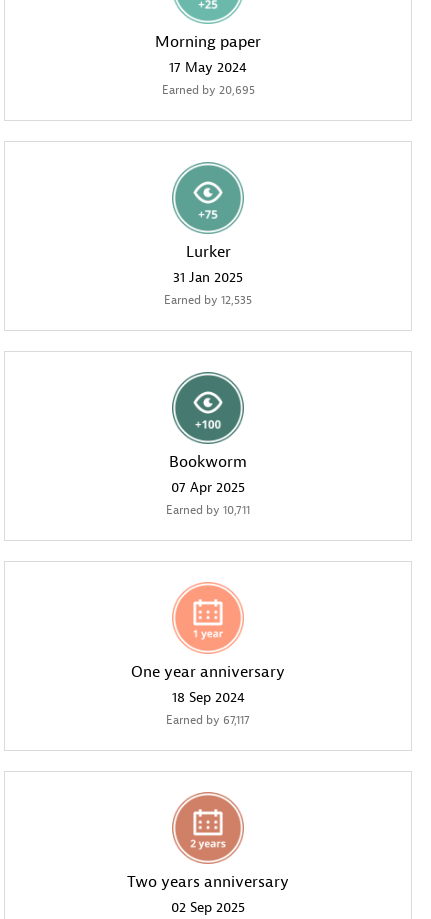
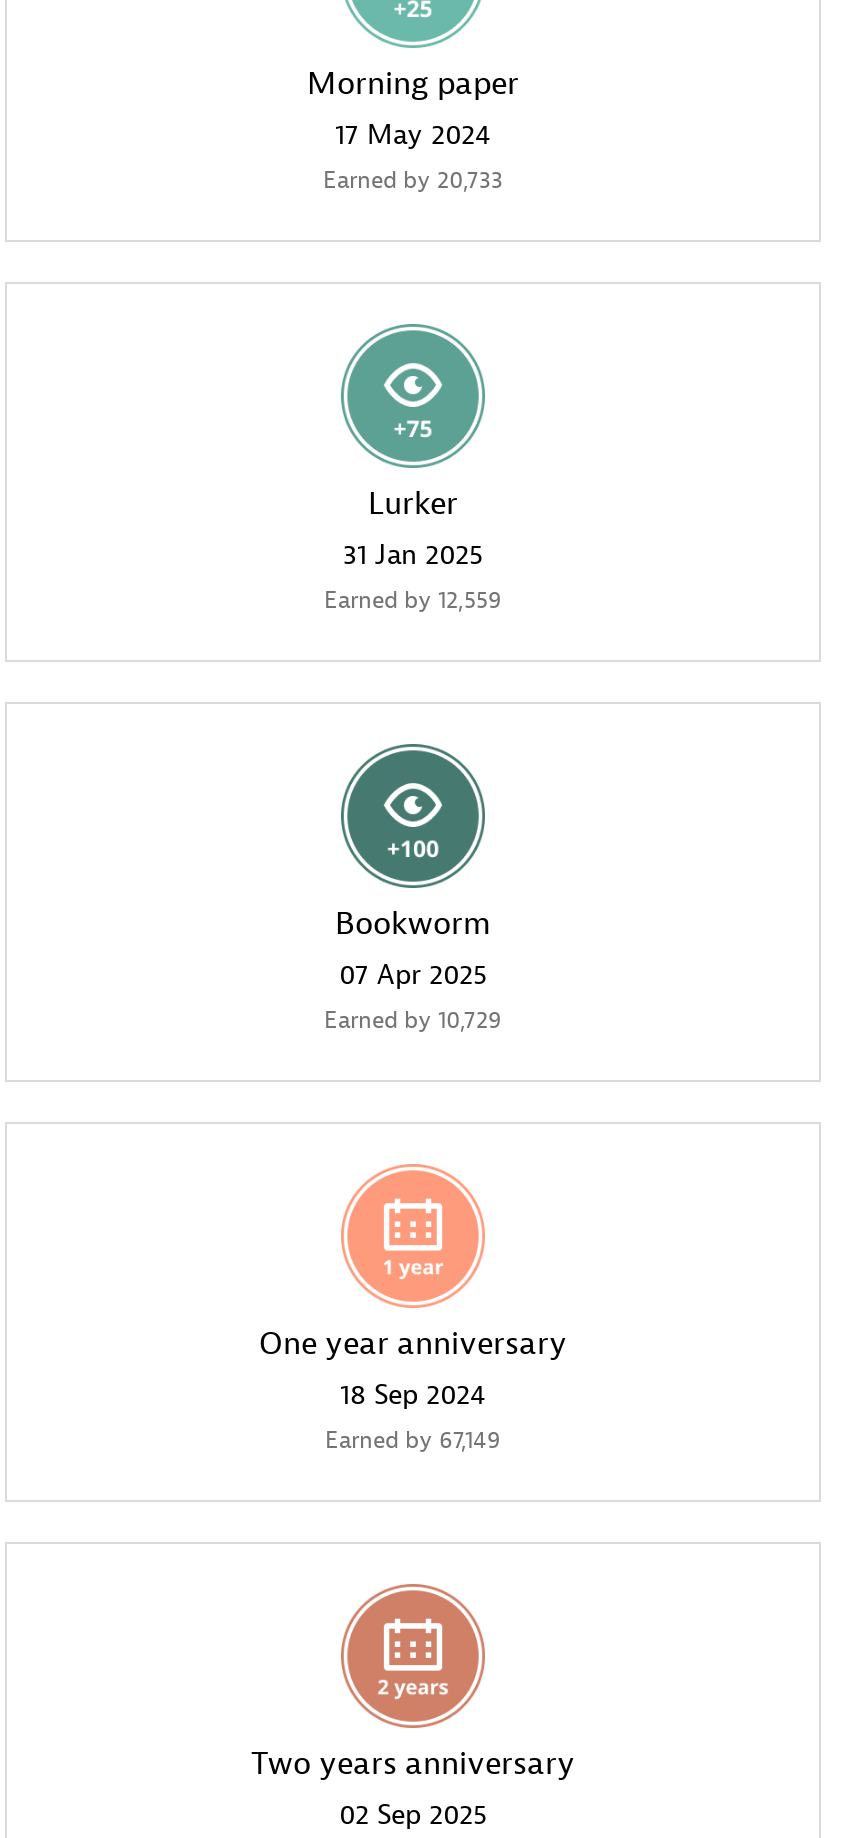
[161,82,254,98] Earned by 20,695 -> [323,164,503,196] Earned by 20,733
[164,292,252,308] Earned by 12,535 -> [324,584,502,616] Earned by 12,559
[166,502,250,518] Earned by 10,711 -> [324,1004,502,1036] Earned by 10,729
[166,712,250,728] Earned by 67,117 -> [325,1424,501,1456] Earned by 67,149

